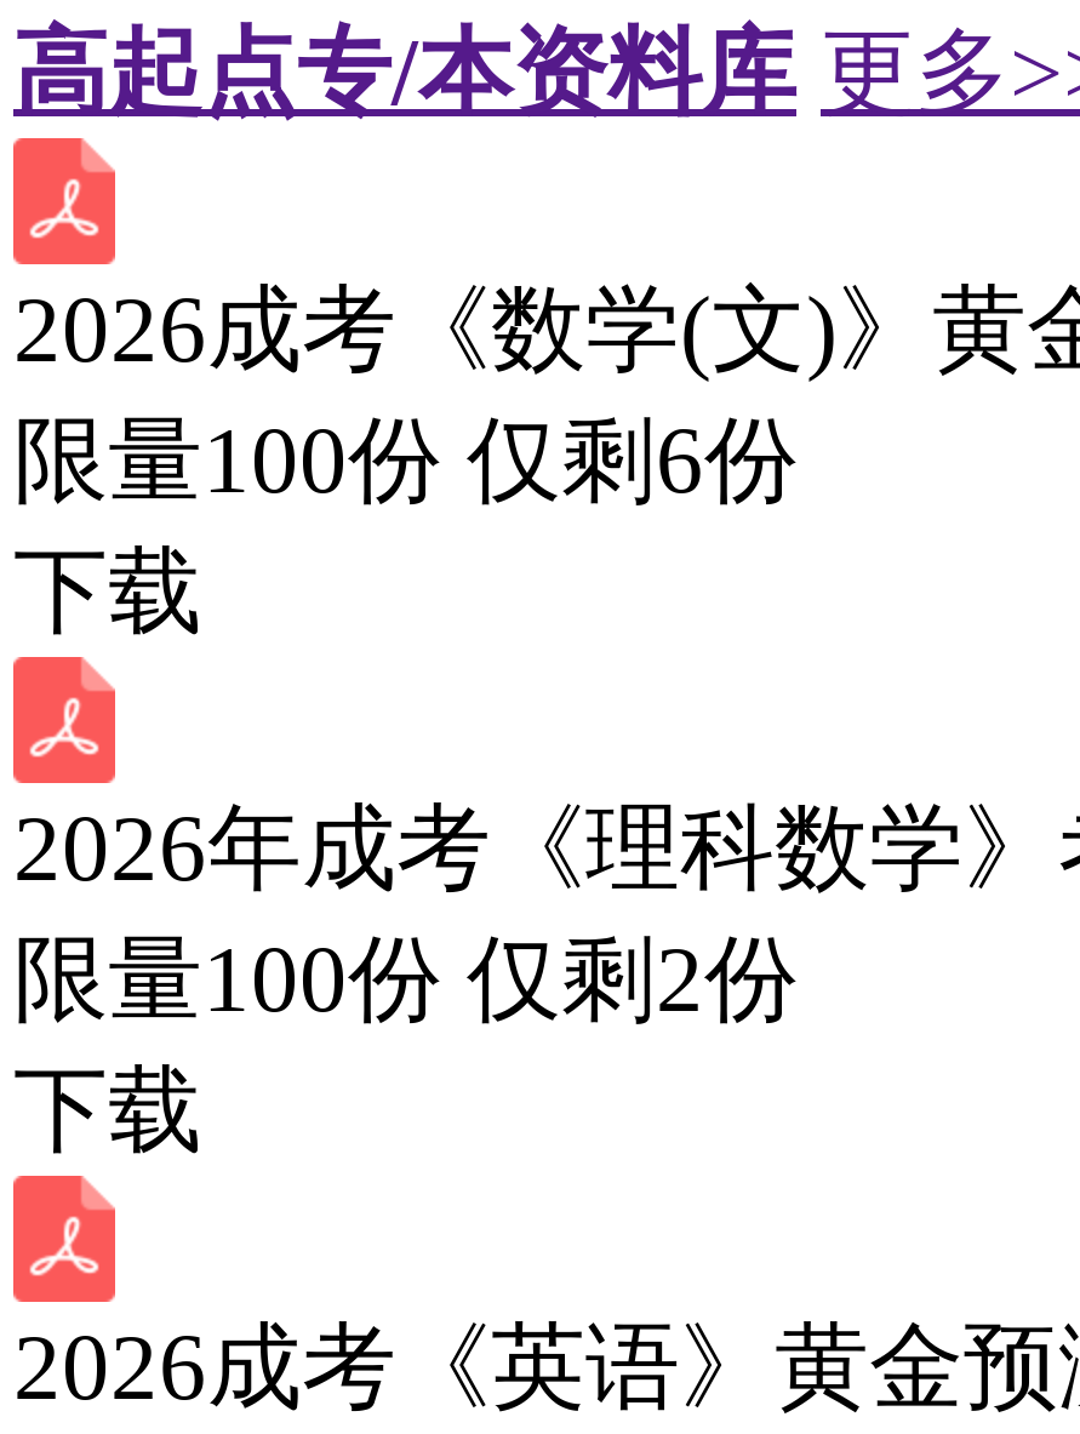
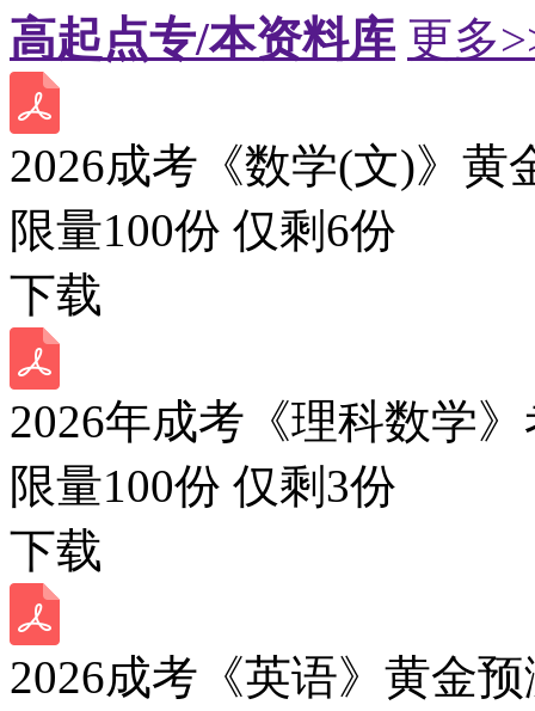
[13,926,799,1030] 限量100份 仅剩2份 -> [10,460,396,511] 限量100份 仅剩3份

